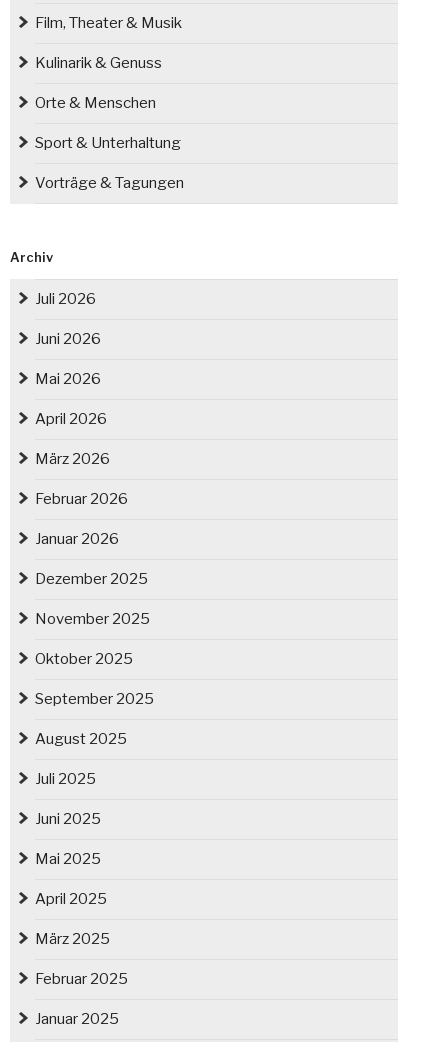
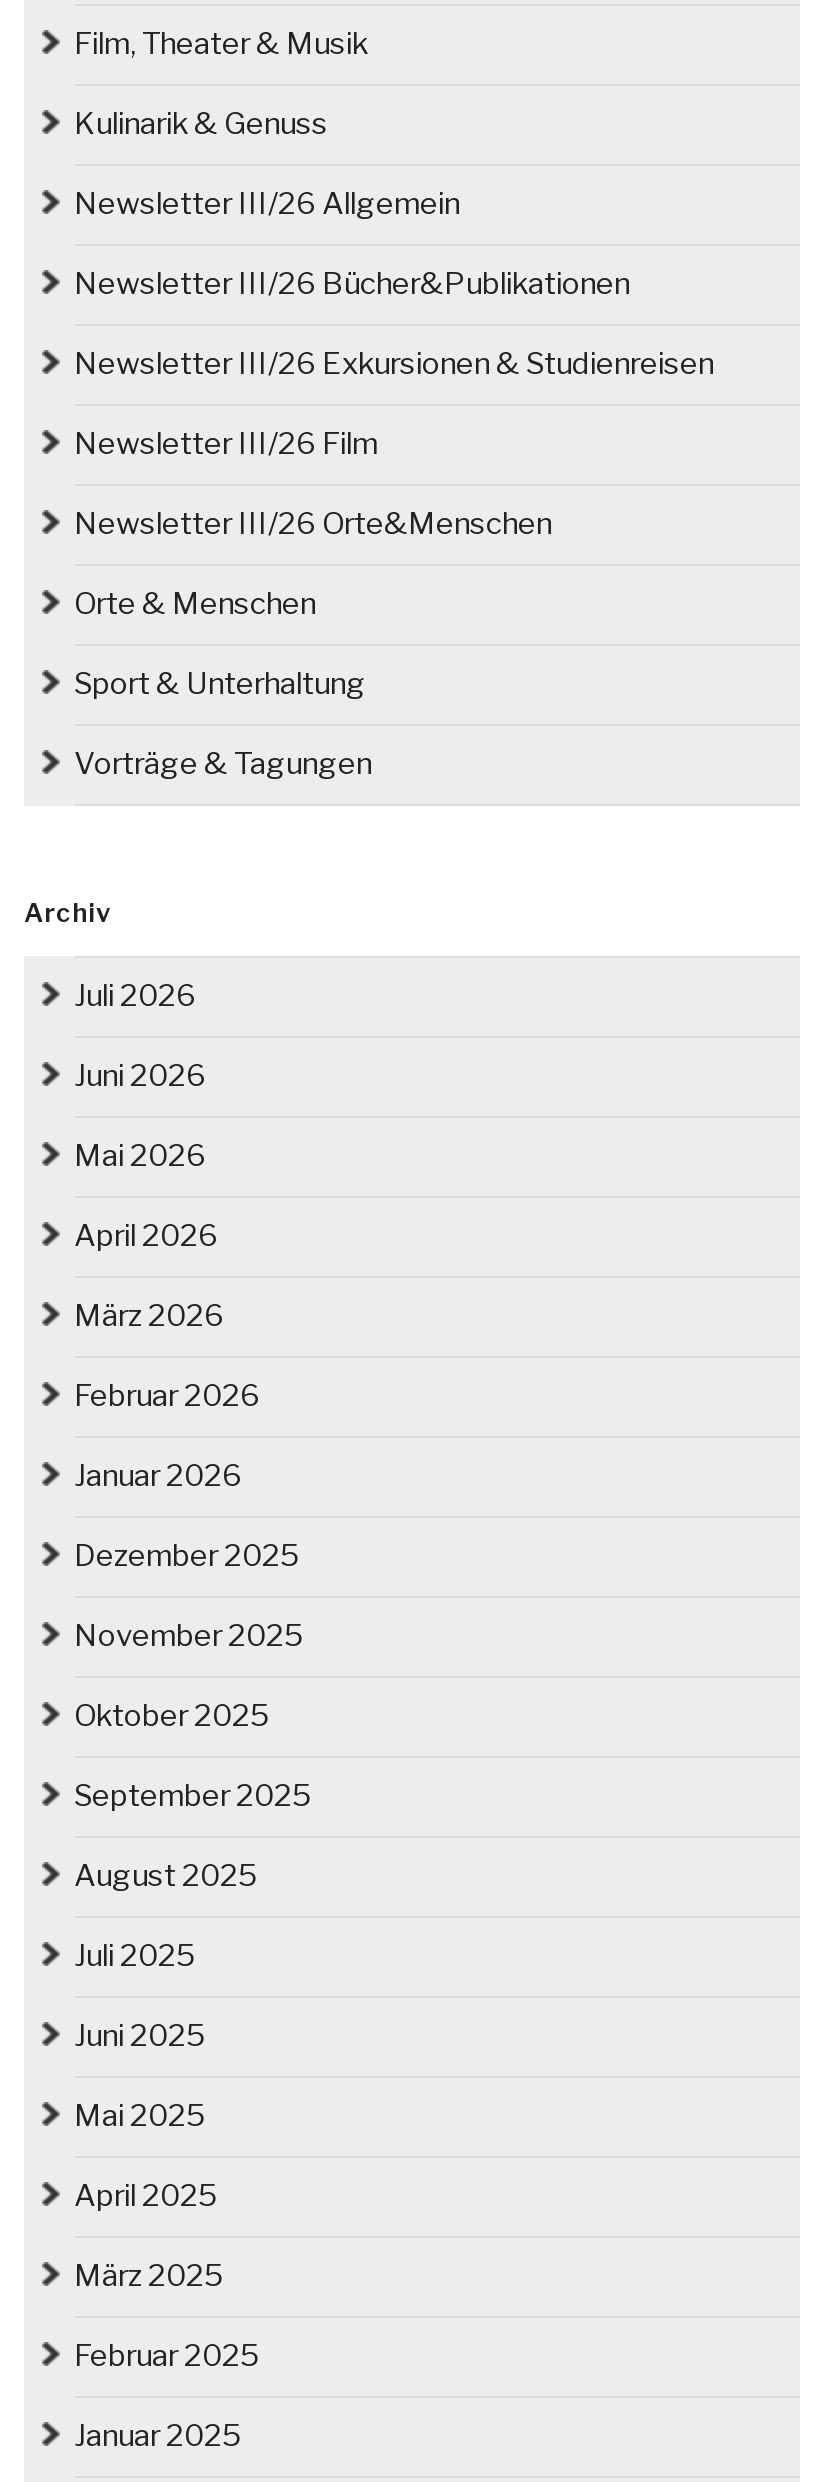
none -> [74,187,714,543] Newsletter III/26 Allgemein | Newsletter III/26 Bücher&Publikationen | Newsletter III/26 Exkursionen & Studienreisen | Newsletter III/26 Film | Newsletter III/26 Orte&Menschen

